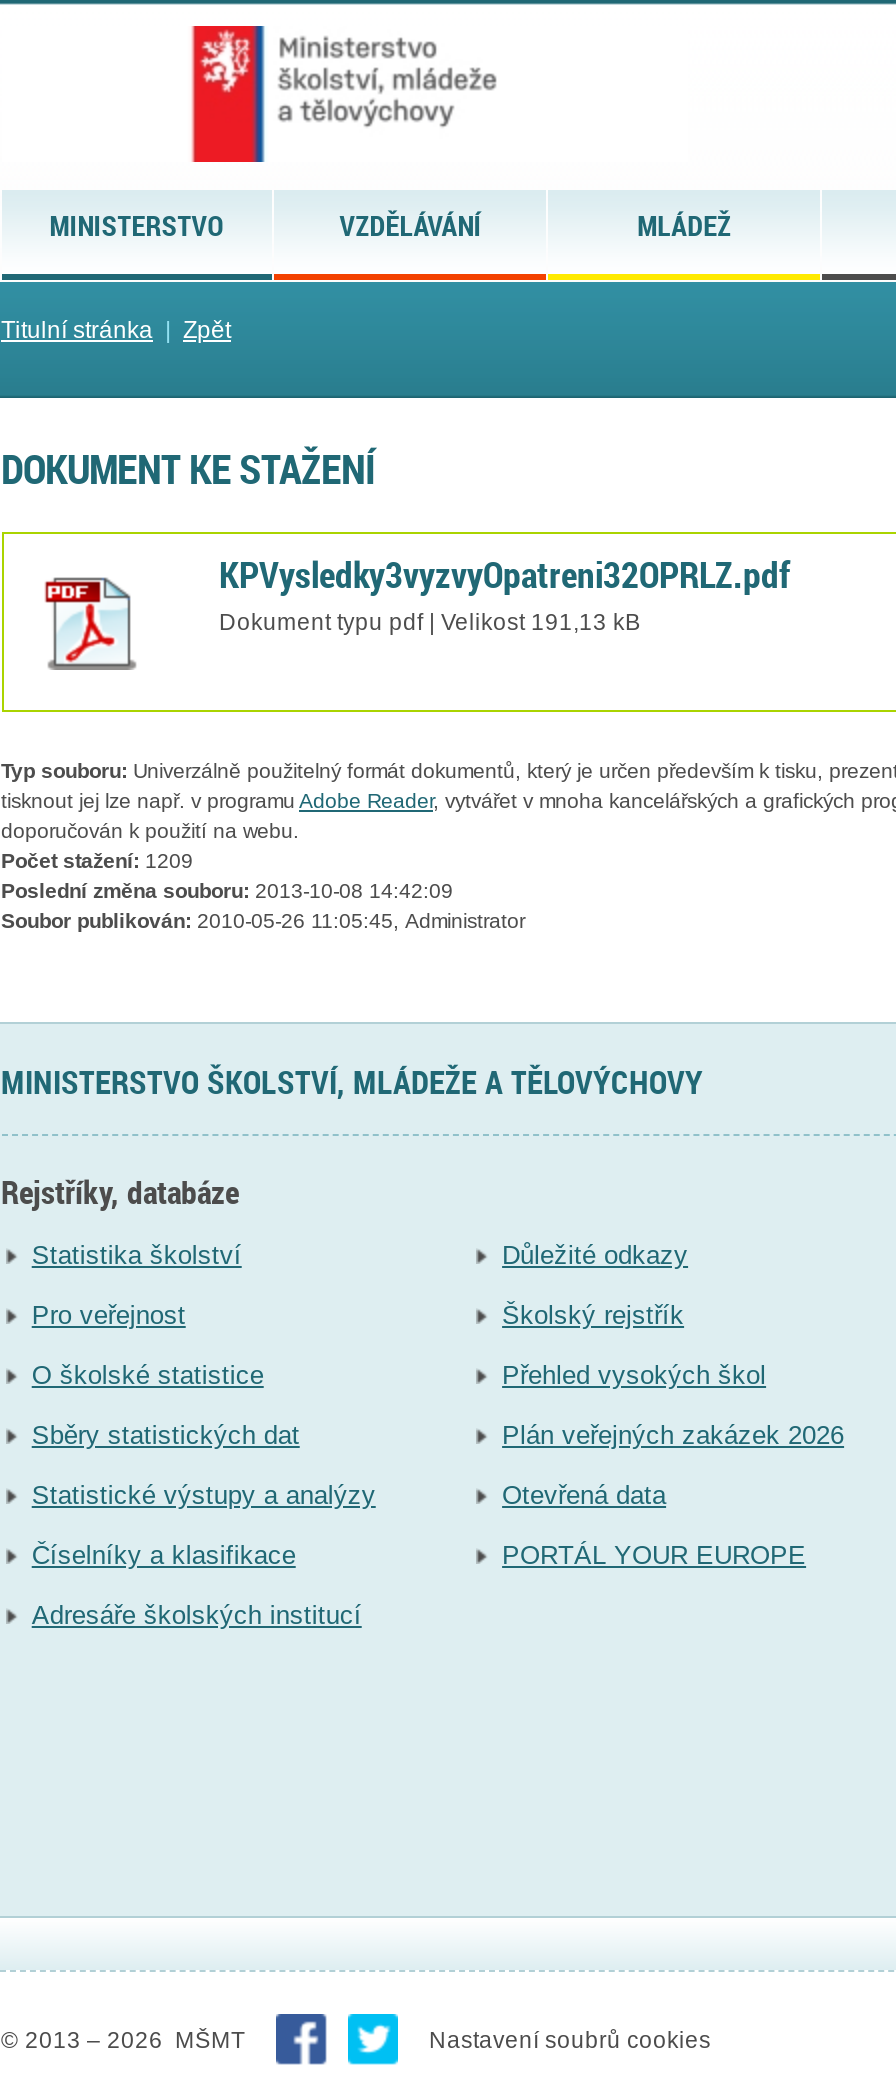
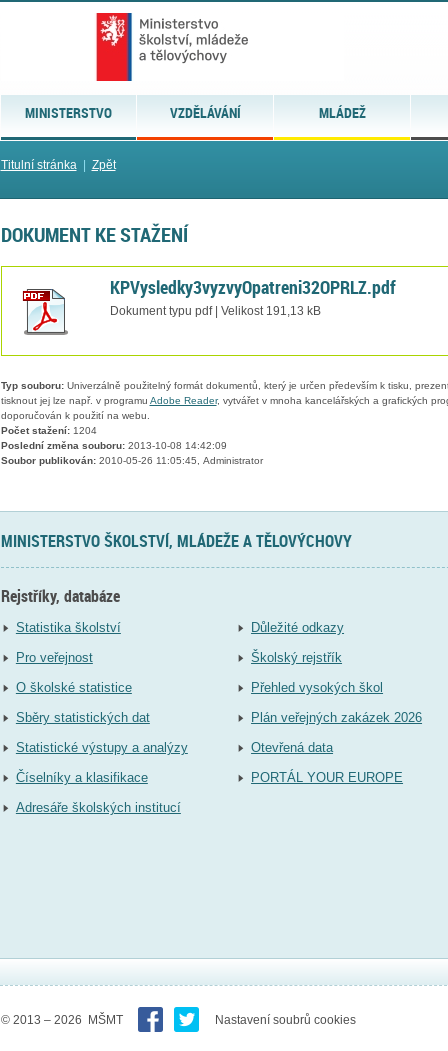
[1,851,193,873] Počet stažení: 1209 -> [0,425,96,436] Počet stažení: 1204

